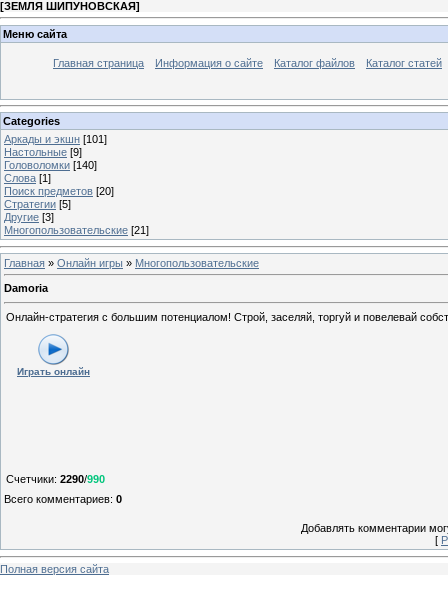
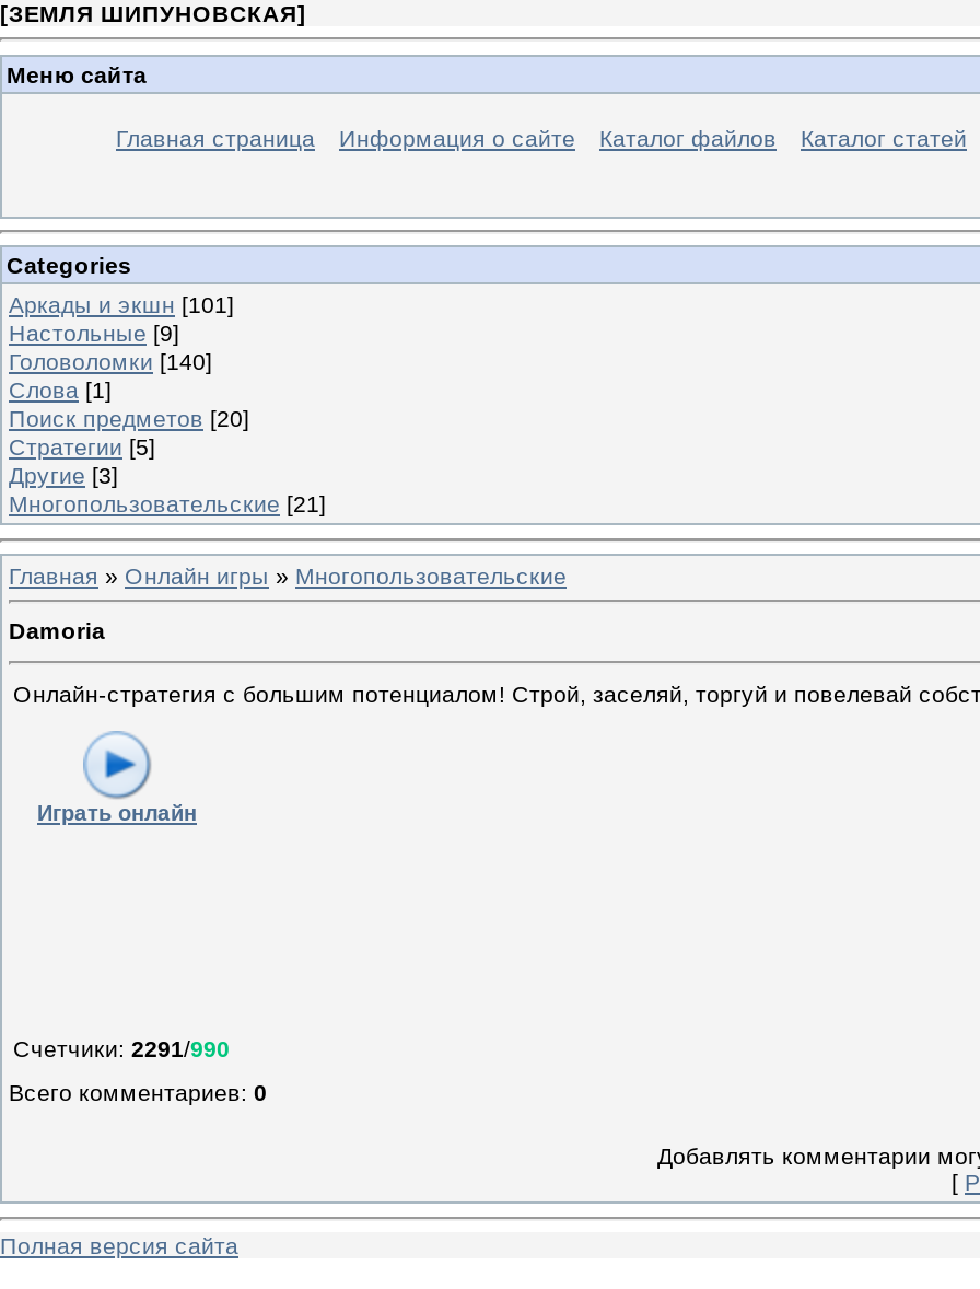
[6,473,105,485] Счетчики: 2290/990 -> [13,1036,230,1062] Счетчики: 2291/990

